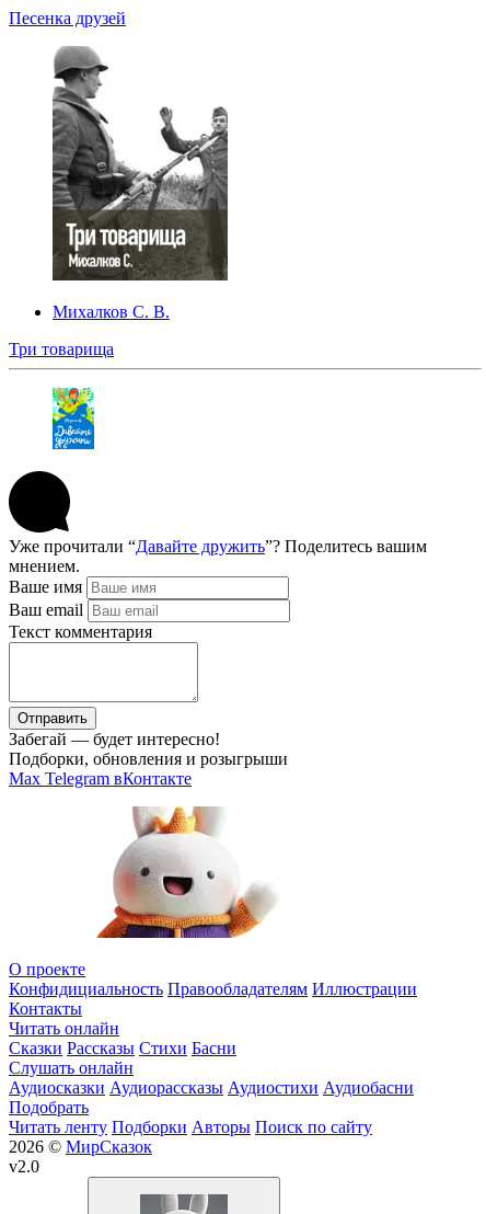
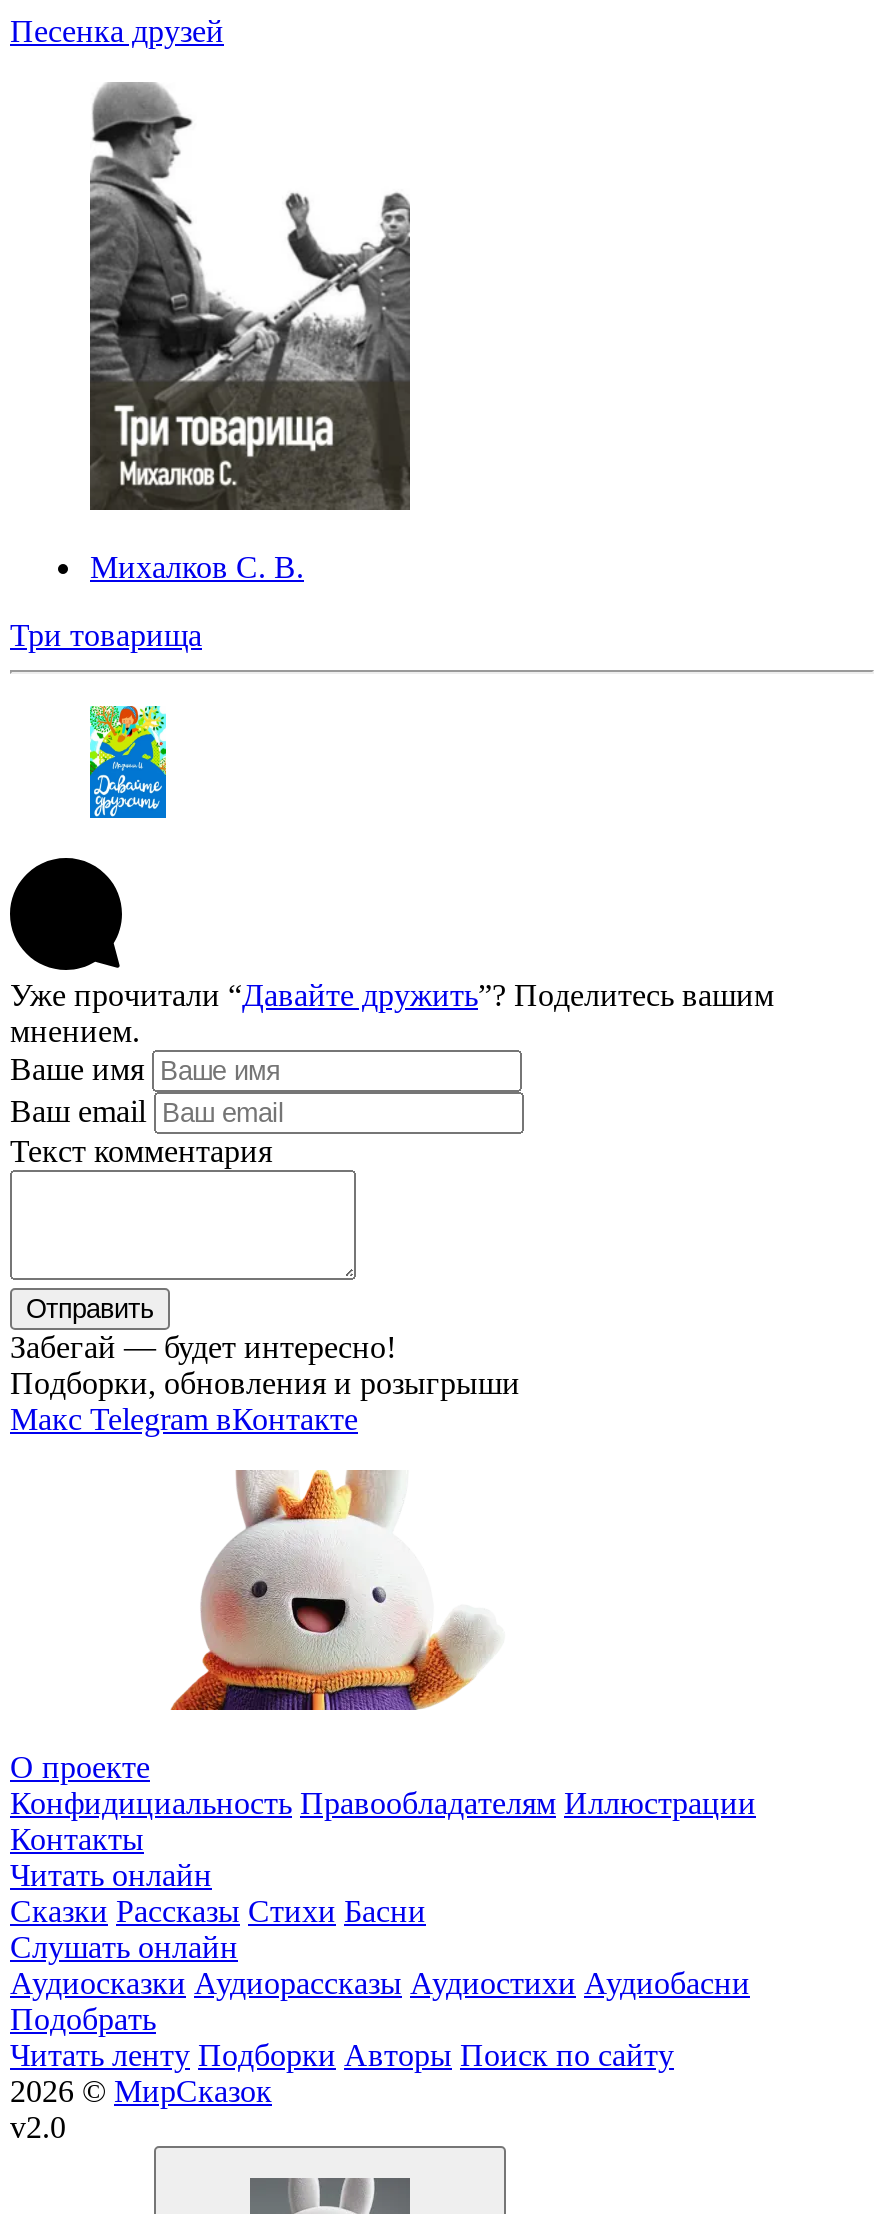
[9,769,192,788] Max Telegram вКонтакте -> [10,1402,358,1436] Макс Telegram вКонтакте

